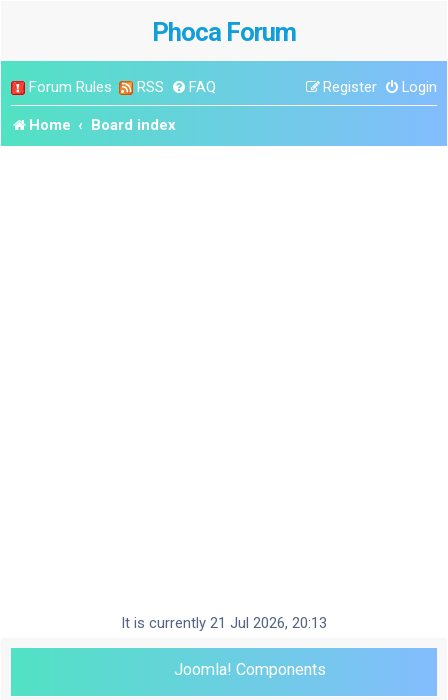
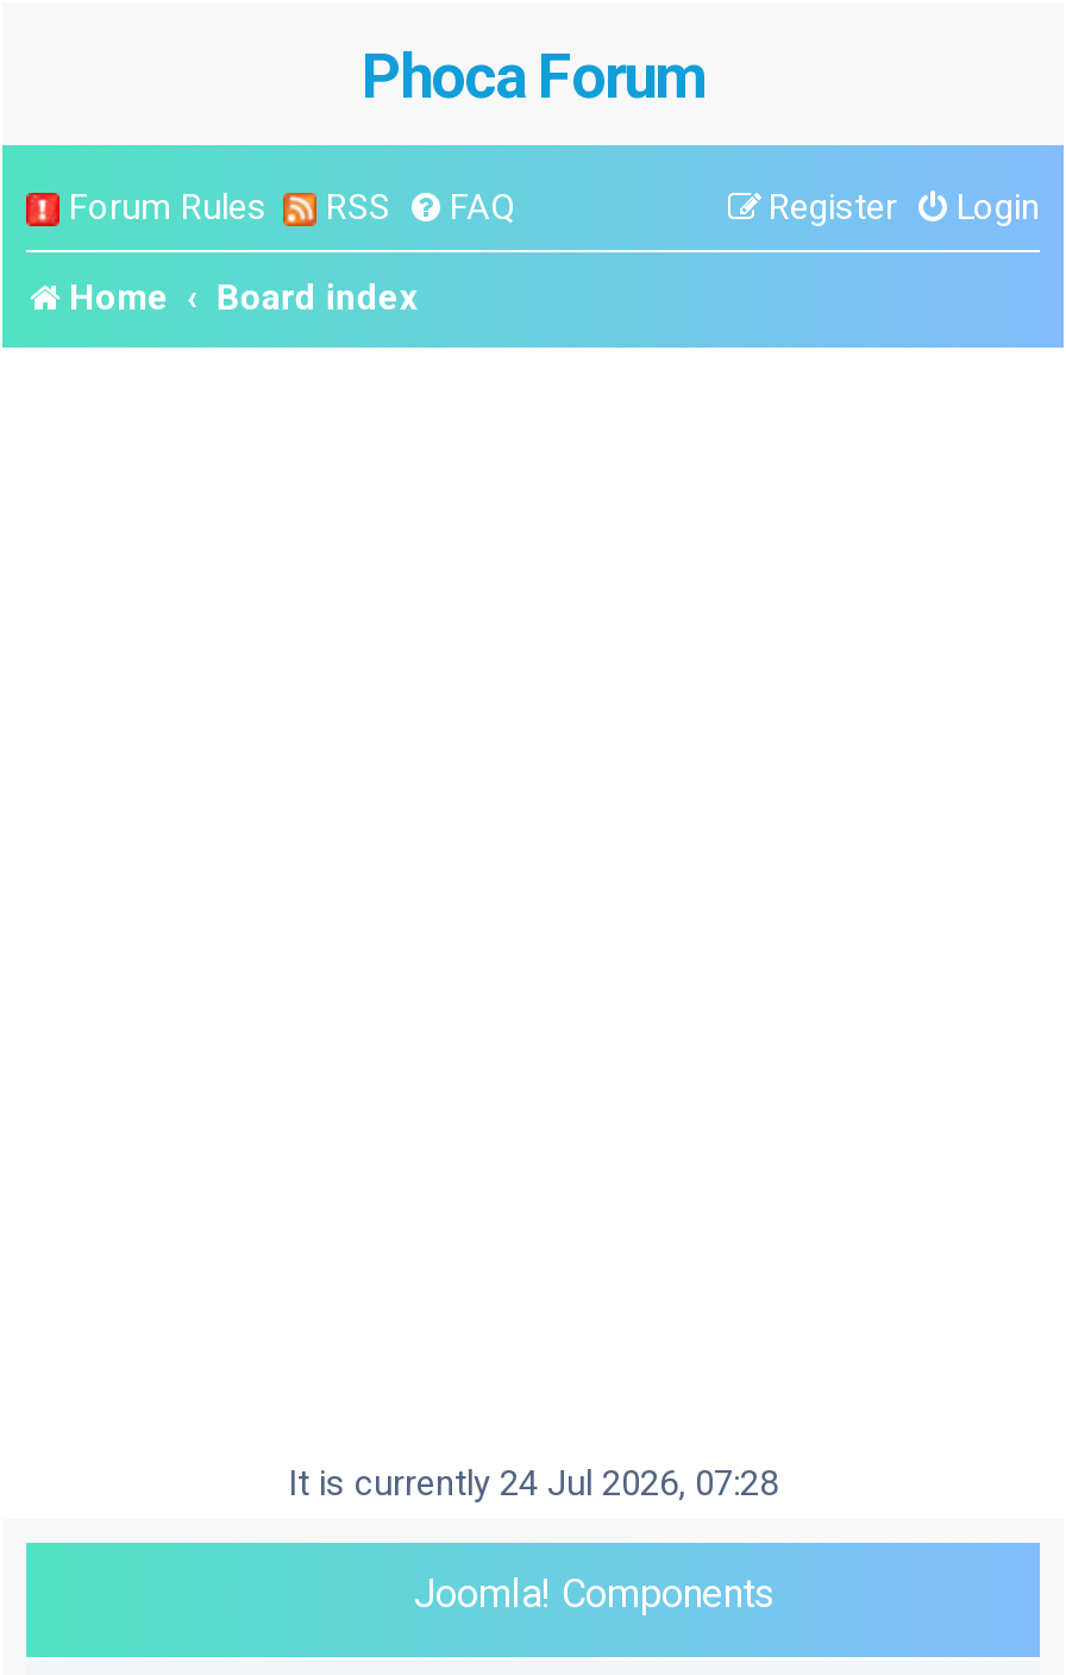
[121,614,327,632] It is currently 21 Jul 2026, 20:13 -> [288,1463,778,1506] It is currently 24 Jul 2026, 07:28

